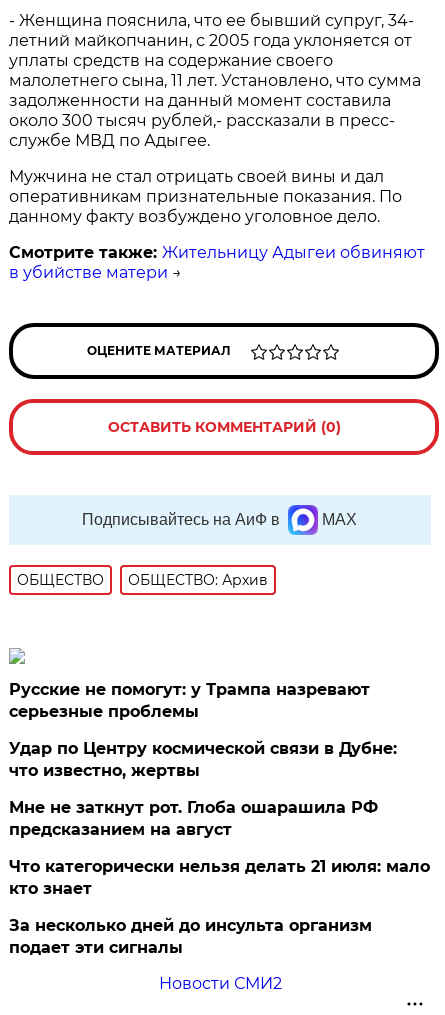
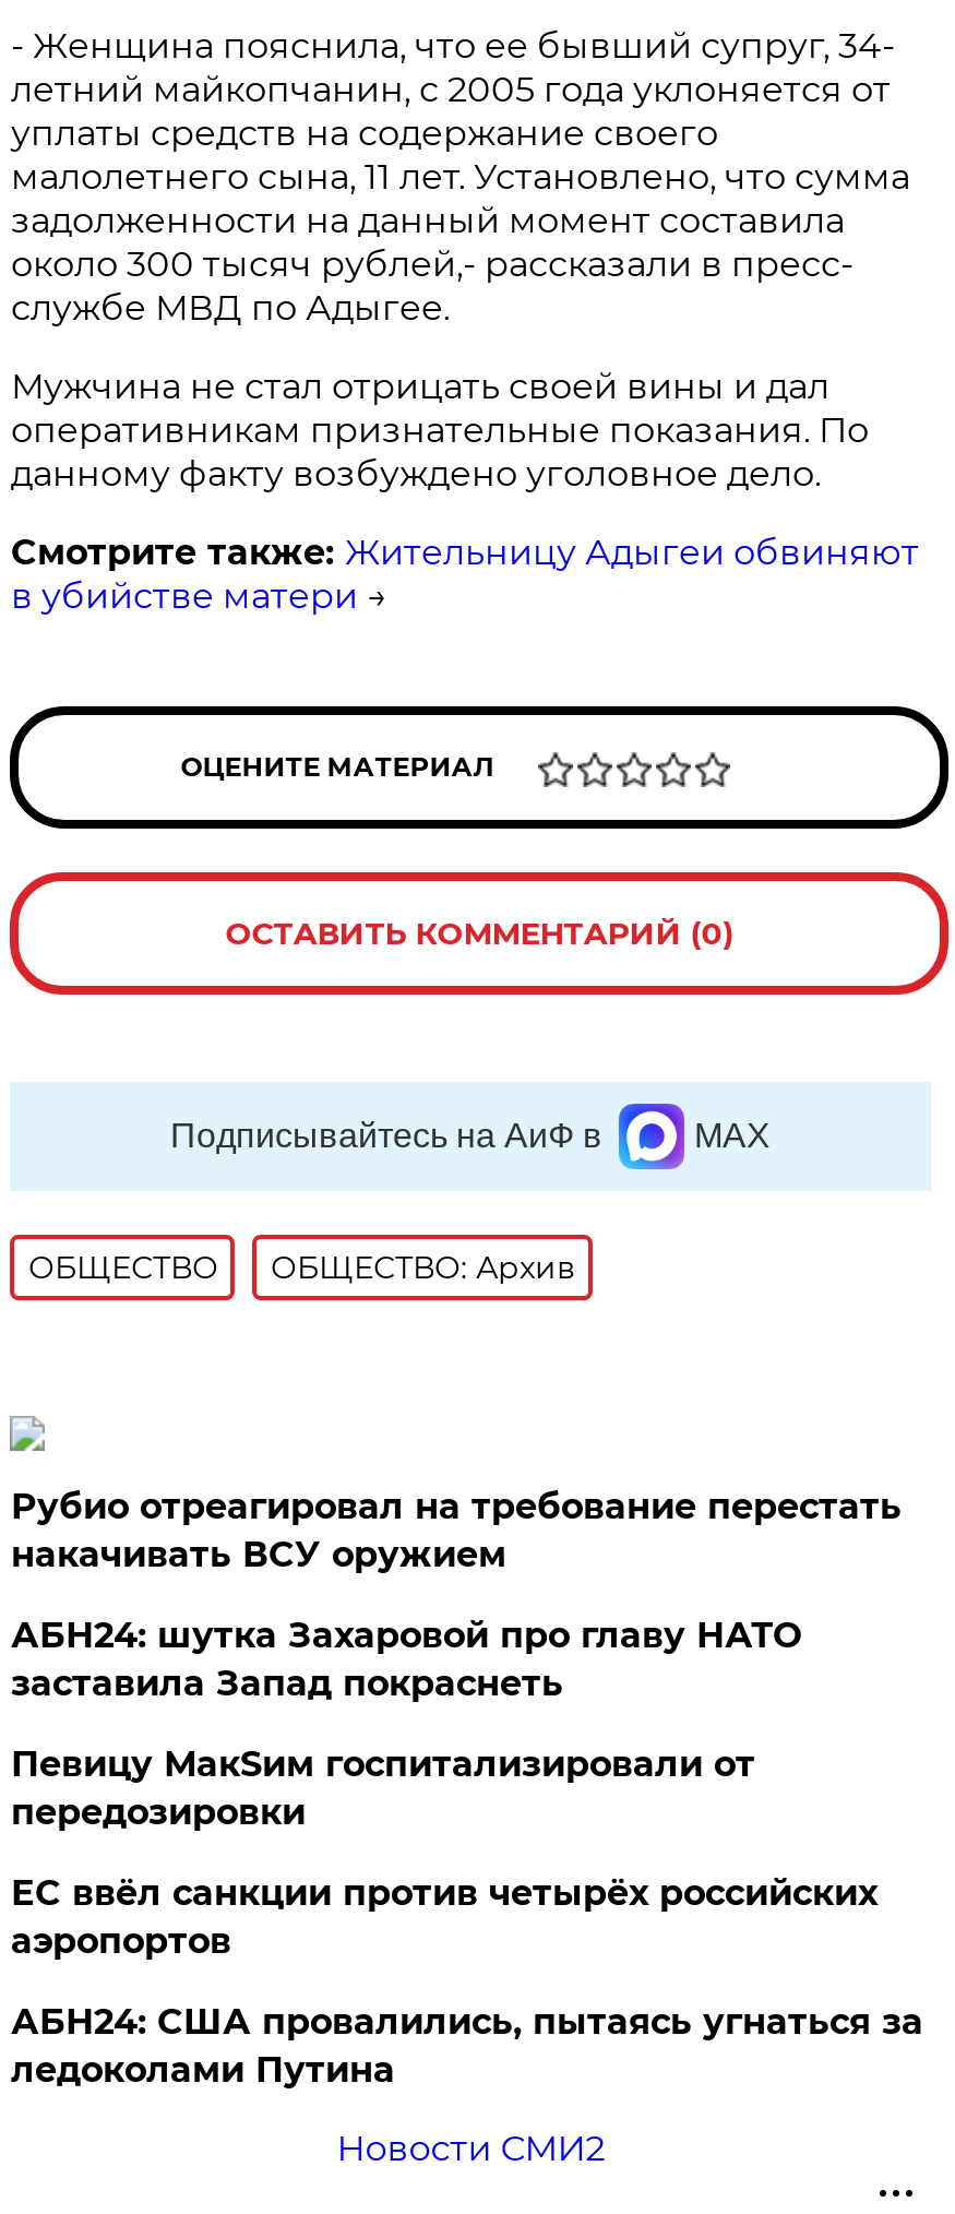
[9,680,370,721] Русские не помогут: у Трампа назревают | серьезные проблемы -> [11,1485,901,1575] Рубио отреагировал на требование перестать | накачивать ВСУ оружием
[9,739,397,780] Удар по Центру космической связи в Дубне: | что известно, жертвы -> [11,1614,801,1704] АБН24: шутка Захаровой про главу НАТО | заставила Запад покраснеть
[9,798,378,839] Мне не заткнут рот. Глоба ошарашила РФ | предсказанием на август -> [11,1743,755,1833] Певицу МакSим госпитализировали от | передозировки
[9,857,430,898] Что категорически нельзя делать 21 июля: мало | кто знает -> [11,1872,877,1961] ЕС ввёл санкции против четырёх российских | аэропортов
[9,916,372,957] За несколько дней до инсульта организм | подает эти сигналы -> [11,2001,923,2090] АБН24: США провалились, пытаясь угнаться за | ледоколами Путина

